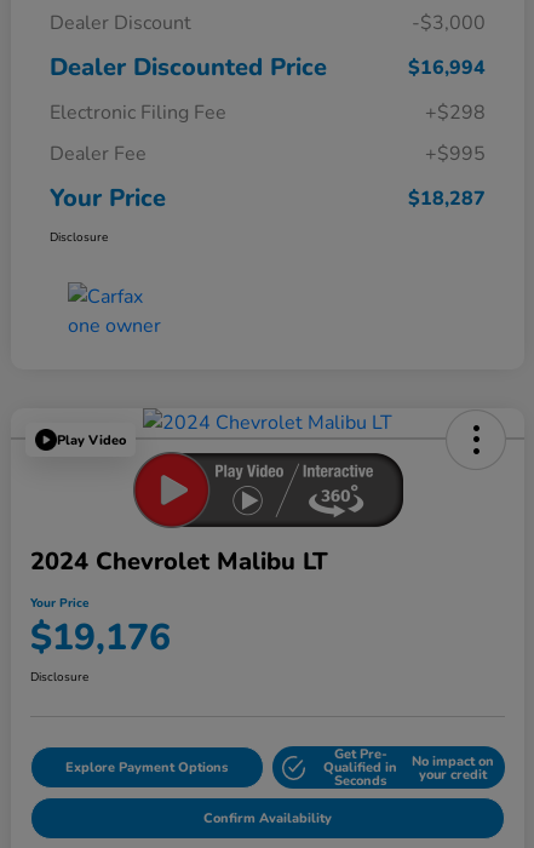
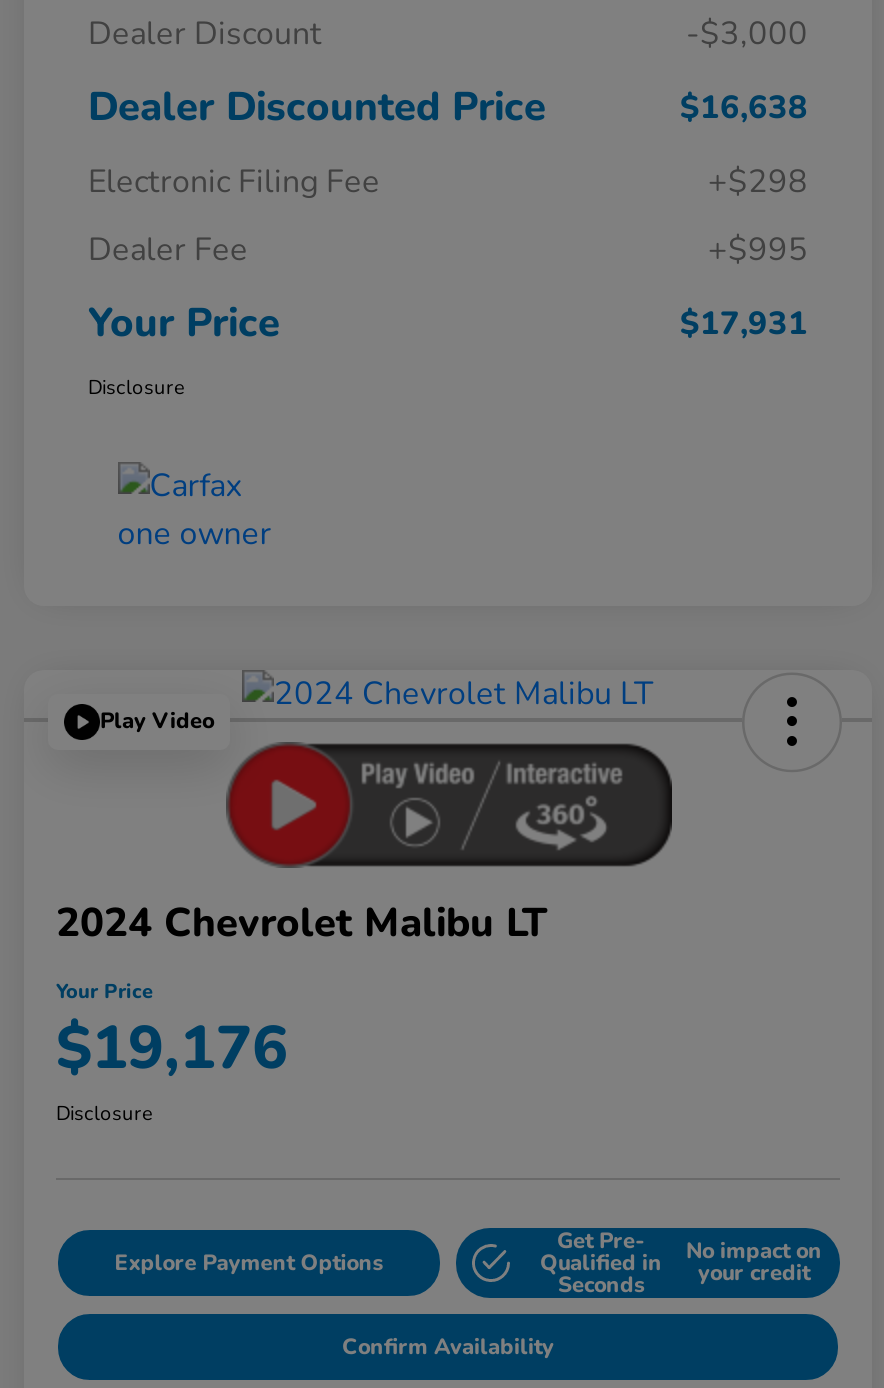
[408,55,486,82] $16,994 -> [680,86,808,130] $16,638
[408,186,486,212] $18,287 -> [680,302,808,346] $17,931

